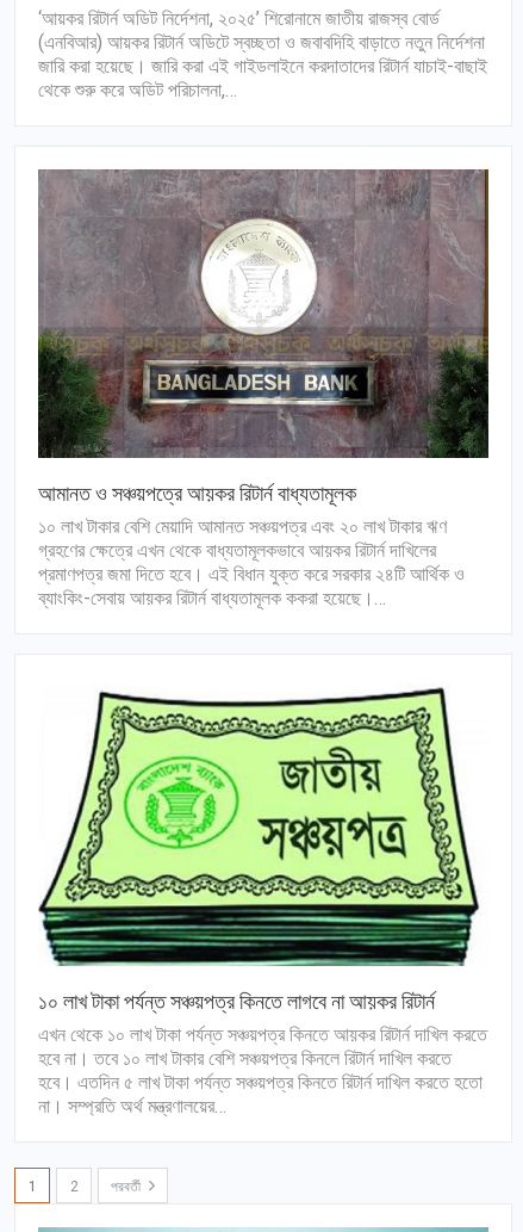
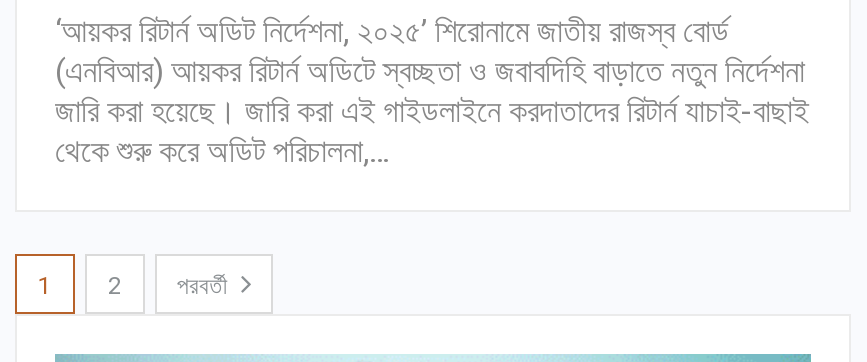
[37,168,490,609] [image] | আমানত ও সঞ্চয়পত্রে আয়কর রিটার্ন বাধ্যতামূলক | ১০ লাখ টাকার বেশি মেয়াদি আমানত সঞ্চয়পত্র এবং ২০ লাখ টাকার ঋণ | গ্রহণের ক্ষেত্রে এখন থেকে বাধ্যতামূলকভাবে আয়কর রিটার্ন দাখিলের | প্রমাণপত্র জমা দিতে হবে। এই বিধান যুক্ত করে সরকার ২৪টি আর্থিক ও | ব্যাংকিং-সেবায় আয়কর রিটার্ন বাধ্যতামূলক ককরা হয়েছে।… -> none
[38,687,487,1117] [image] | ১০ লাখ টাকা পর্যন্ত সঞ্চয়পত্র কিনতে লাগবে না আয়কর রিটার্ন | এখন থেকে ১০ লাখ টাকা পর্যন্ত সঞ্চয়পত্র কিনতে আয়কর রিটার্ন দাখিল করতে | হবে না। তবে ১০ লাখ টাকার বেশি সঞ্চয়পত্র কিনলে রিটার্ন দাখিল করতে | হবে। এতদিন ৫ লাখ টাকা পর্যন্ত সঞ্চয়পত্র কিনতে রিটার্ন দাখিল করতে হতো | না। সম্প্রতি অর্থ মন্ত্রণালয়ের… -> none

